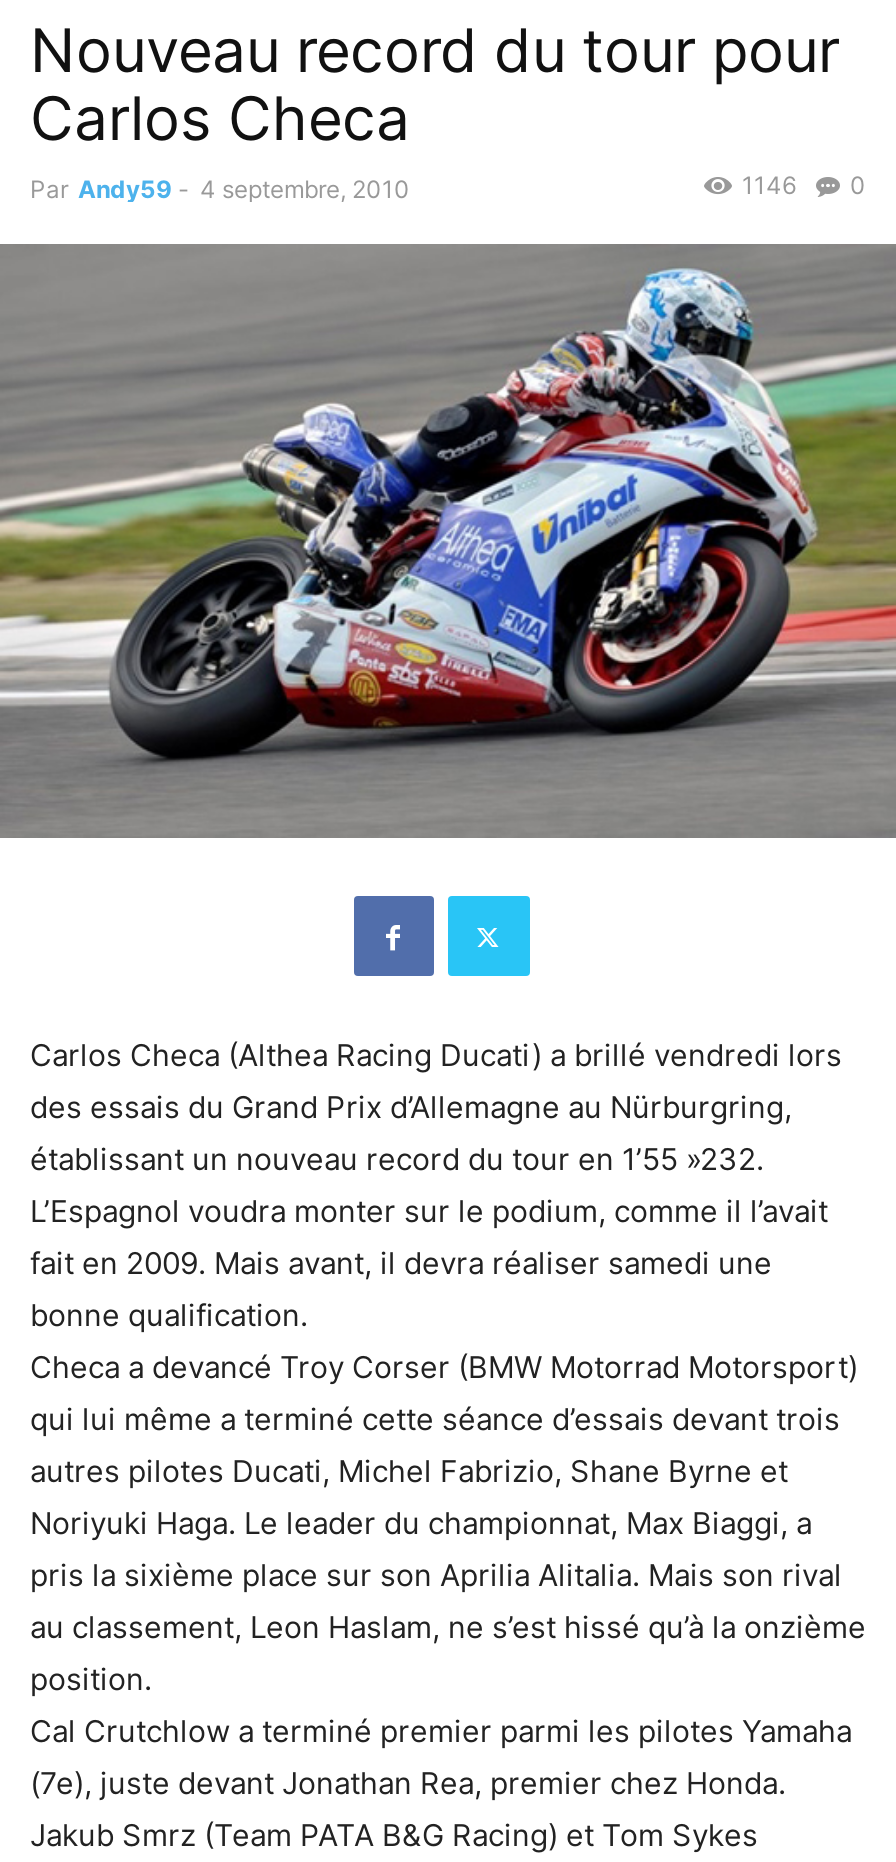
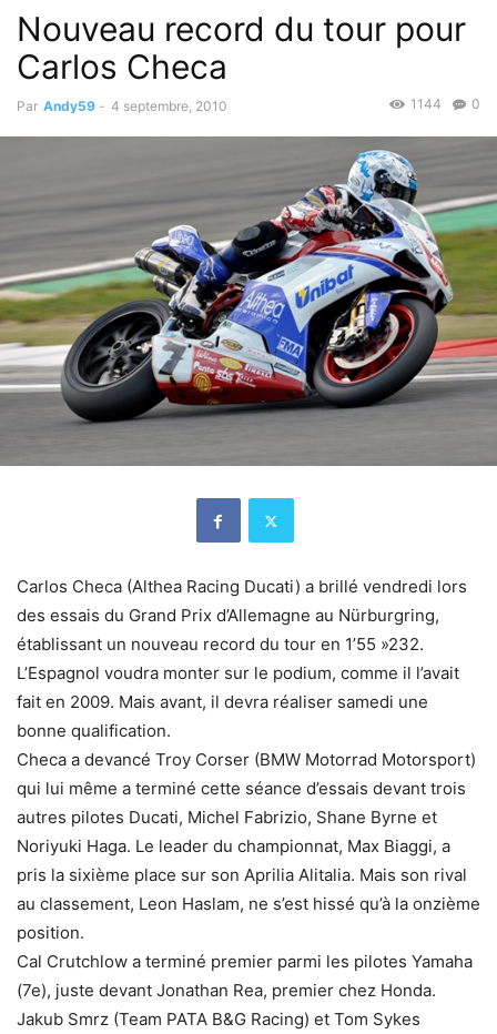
[742,170,866,200] 1146 0 -> [410,95,480,112] 1144 0

